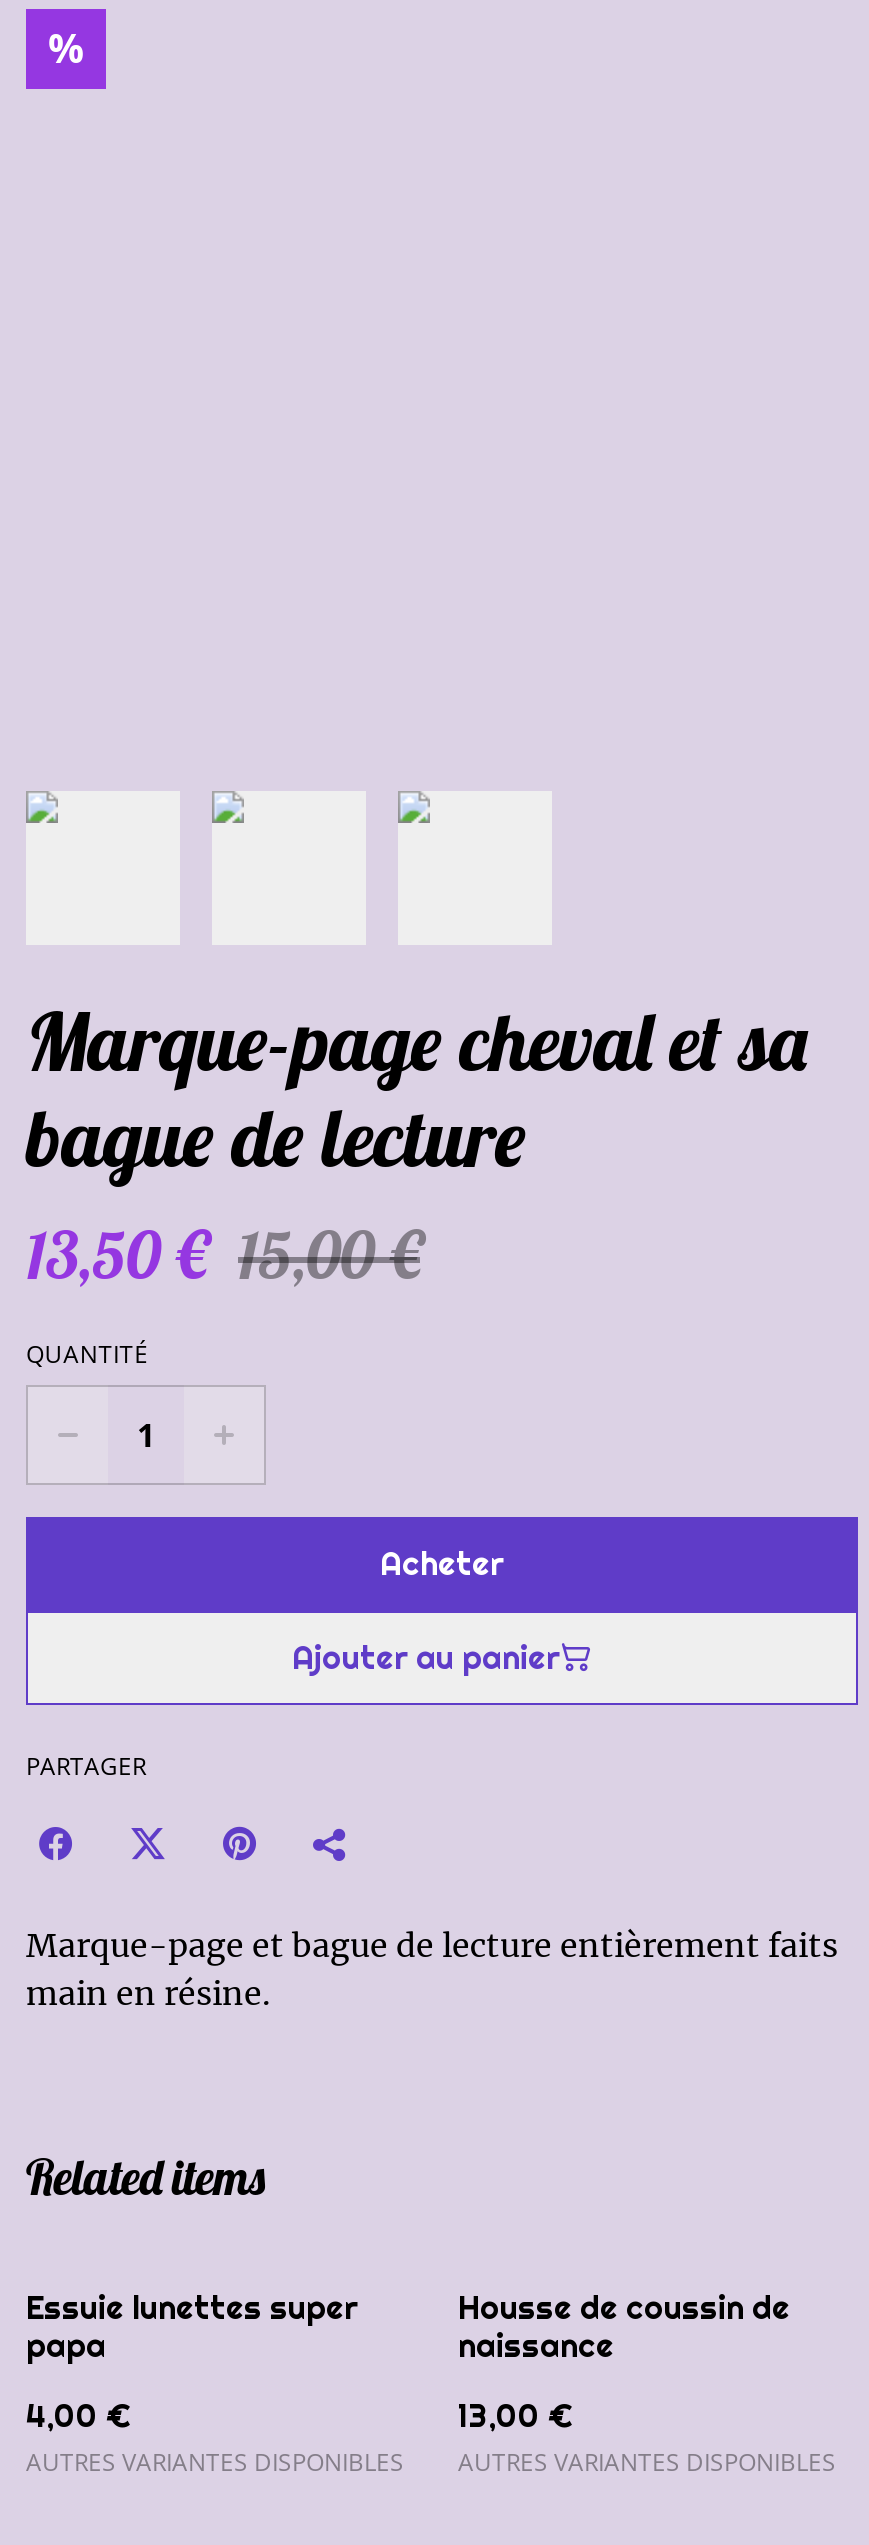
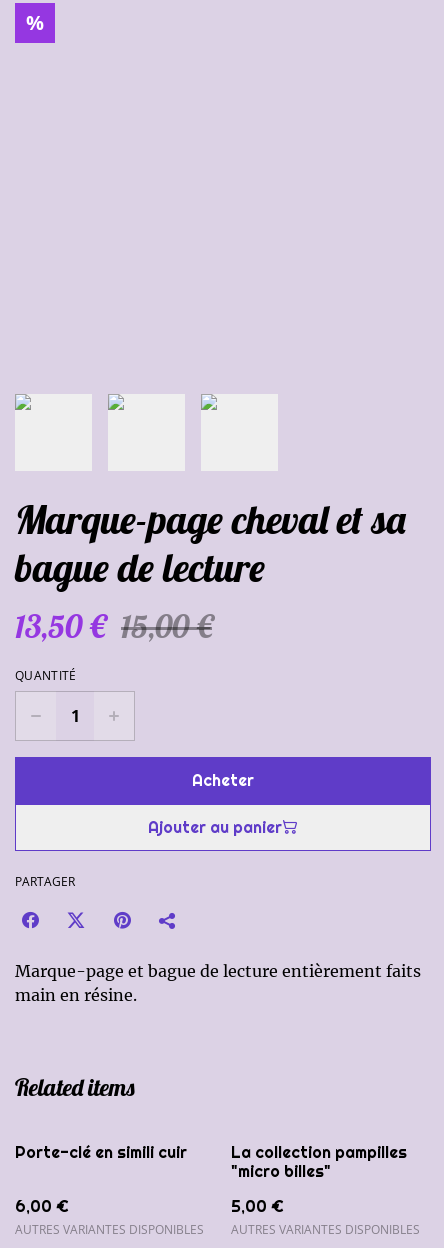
[26,2286,358,2366] Essuie lunettes super | papa -> [15,1142,187,1163] Porte-clé en simili cuir
[458,2286,790,2366] Housse de coussin de | naissance -> [231,1142,407,1182] La collection pampilles | "micro billes"
[26,2394,132,2436] 4,00 € -> [15,1196,69,1217] 6,00 €
[458,2394,574,2436] 13,00 € -> [231,1196,284,1217] 5,00 €

